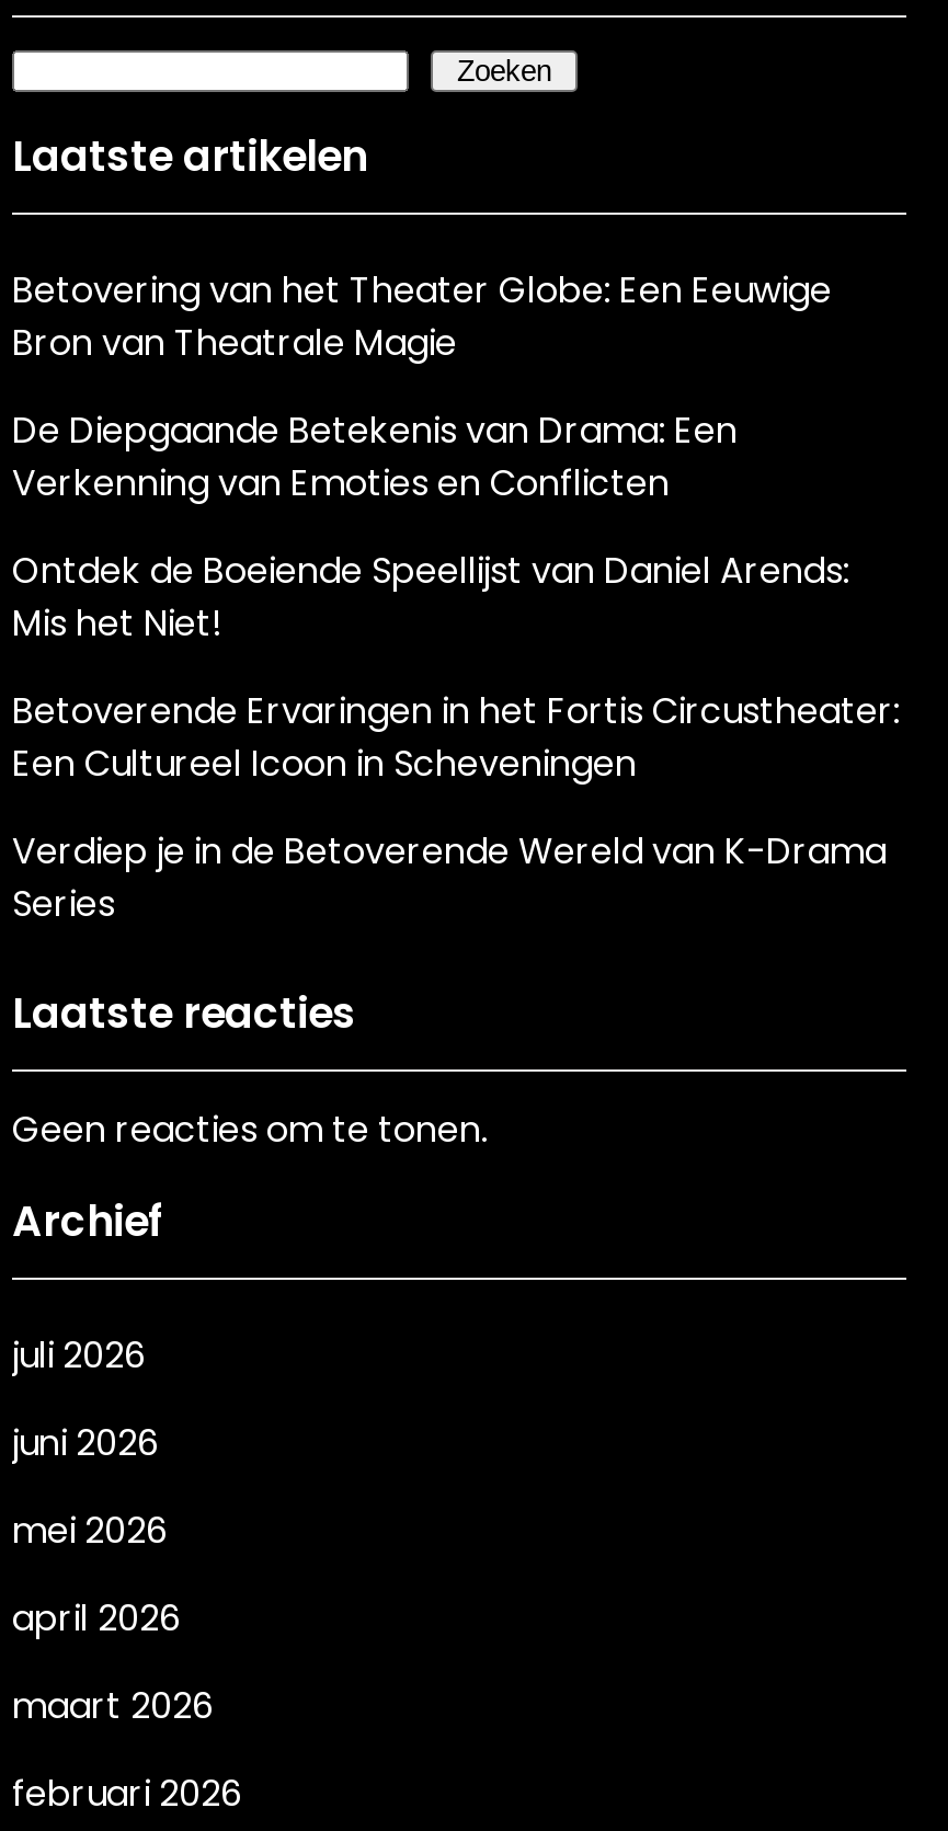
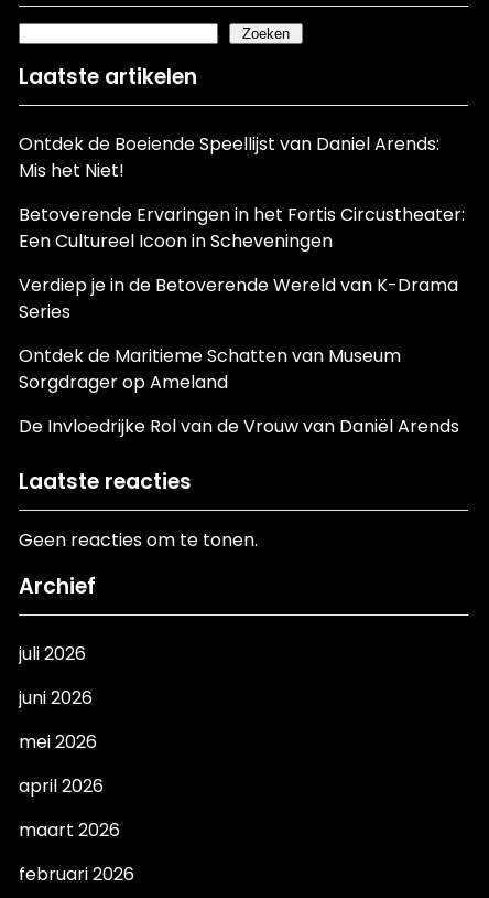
[12,265,832,508] Betovering van het Theater Globe: Een Eeuwige | Bron van Theatrale Magie | De Diepgaande Betekenis van Drama: Een | Verkenning van Emoties en Conflicten -> none
moved [12,546,900,929] -> [19,131,465,324]: Ontdek de Boeiende Speellijst van Daniel Arends: | Mis het Niet! | Betoverende Ervaringen in het Fortis Circustheater: | Een Cultureel Icoon in Scheveningen | Verdiep je in de Betoverende Wereld van K-Drama | Series
none -> [19,343,459,439] Ontdek de Maritieme Schatten van Museum | Sorgdrager op Ameland | De Invloedrijke Rol van de Vrouw van Daniël Arends

